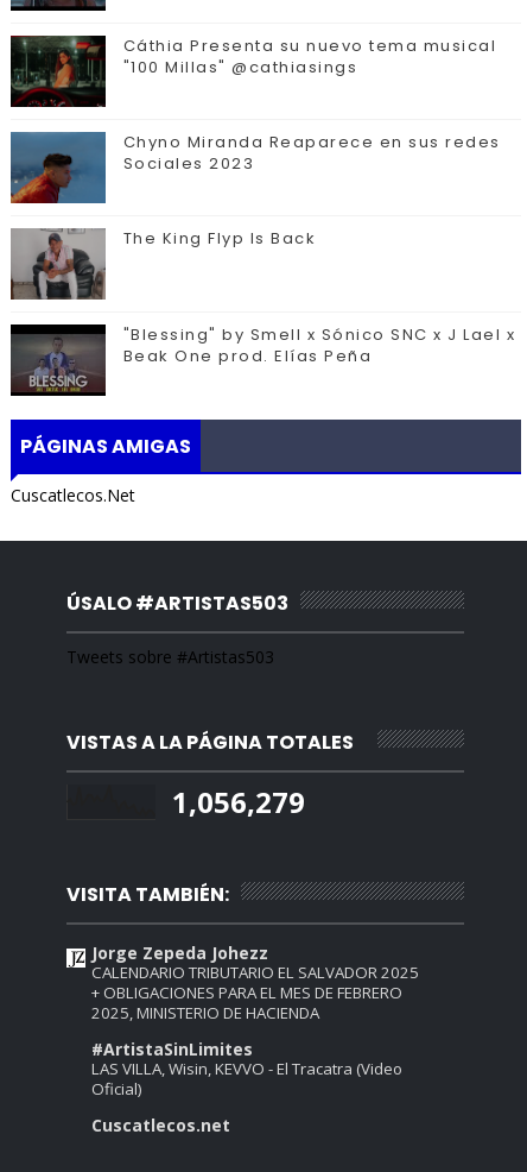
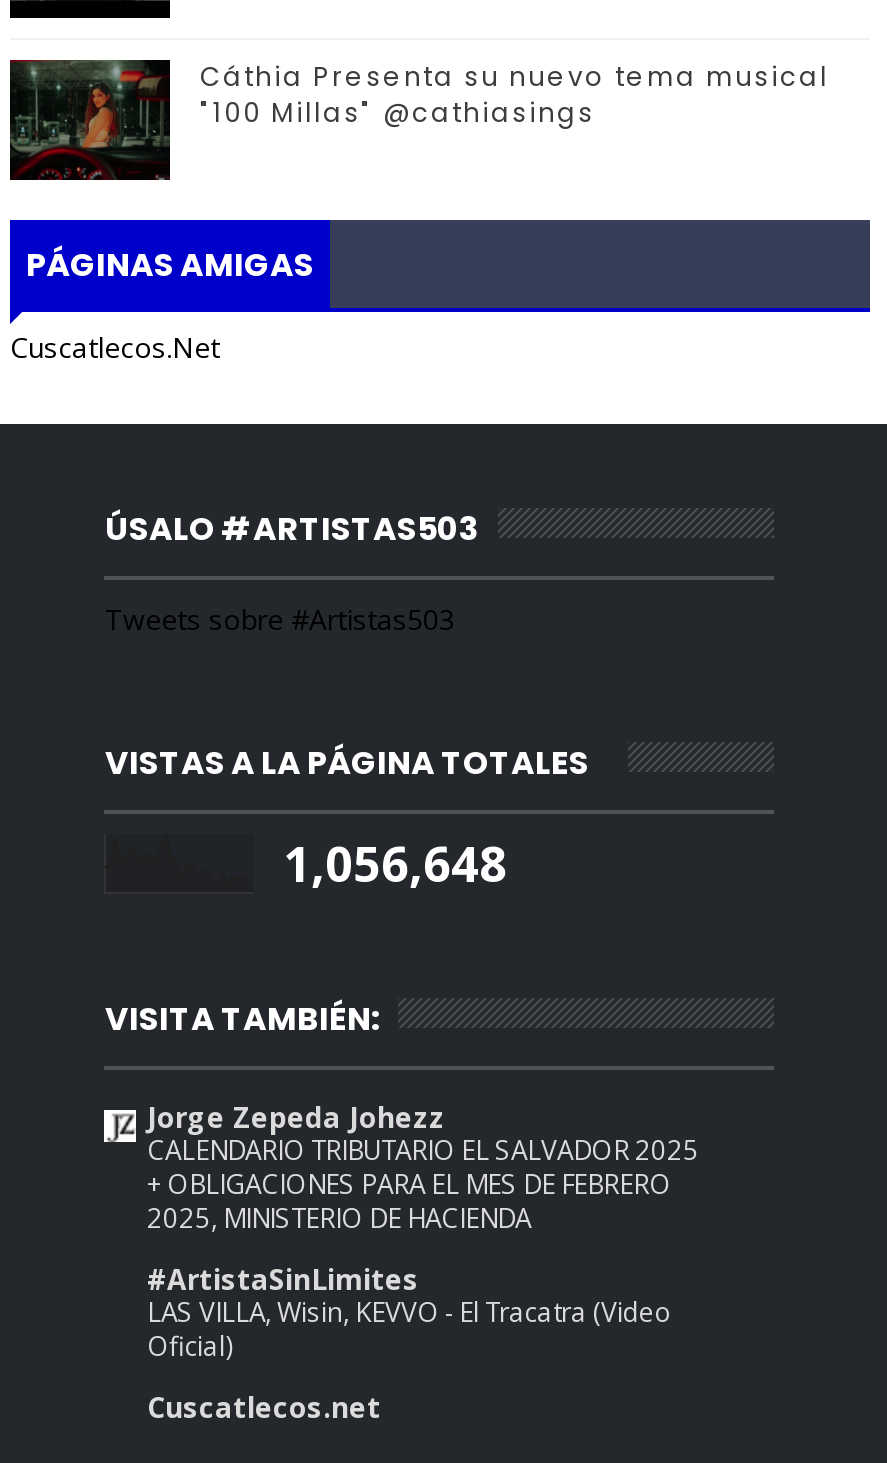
[9,131,501,250] [image] | Chyno Miranda Reaparece en sus redes | Sociales 2023 | The King Flyp Is Back -> none
[9,227,516,367] [image] | "Blessing" by Smell x Sónico SNC x J Lael x | Beak One prod. Elías Peña -> none
[11,323,106,396] [image] -> none
[173,782,306,821] 1,056,279 -> [283,830,507,896] 1,056,648

